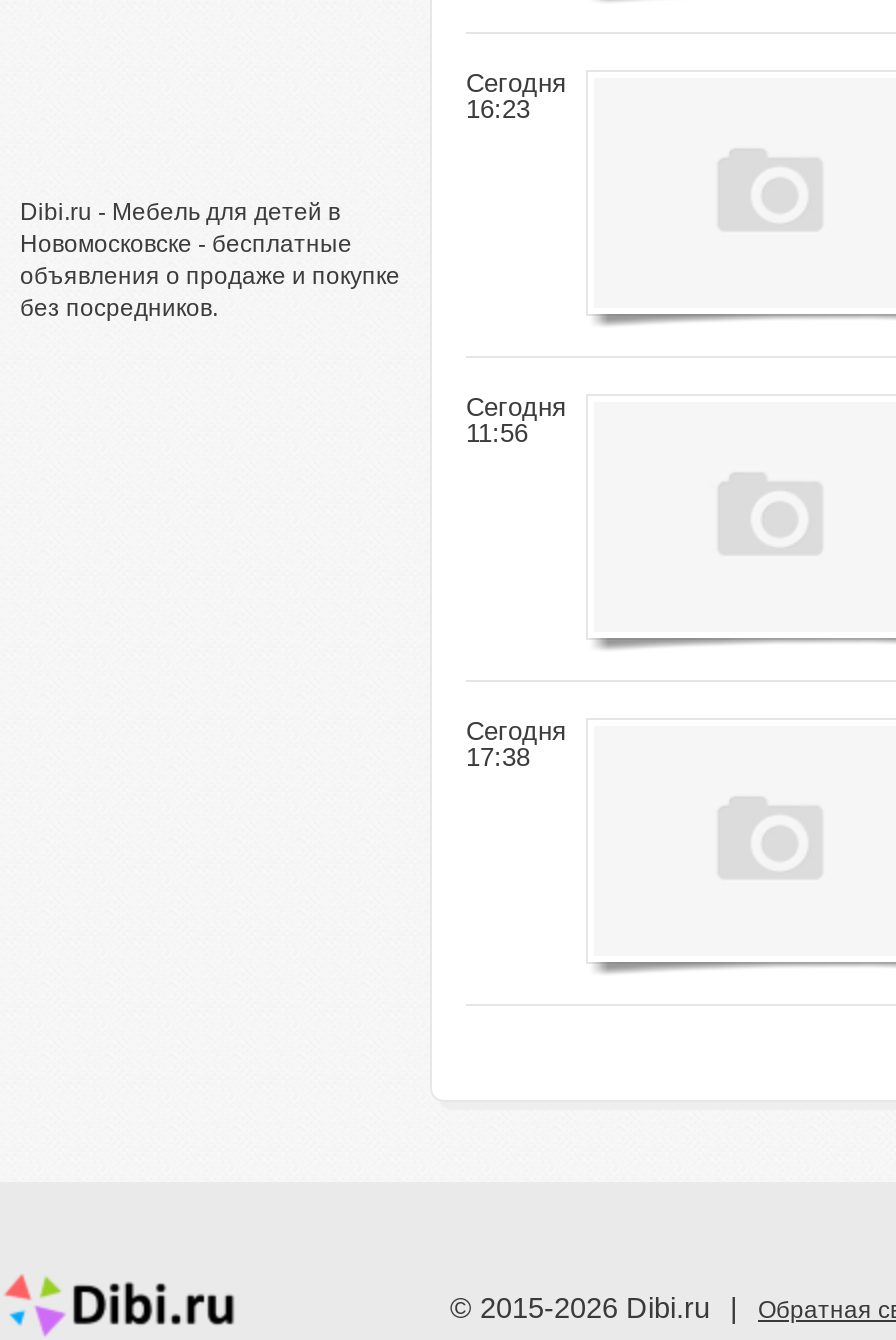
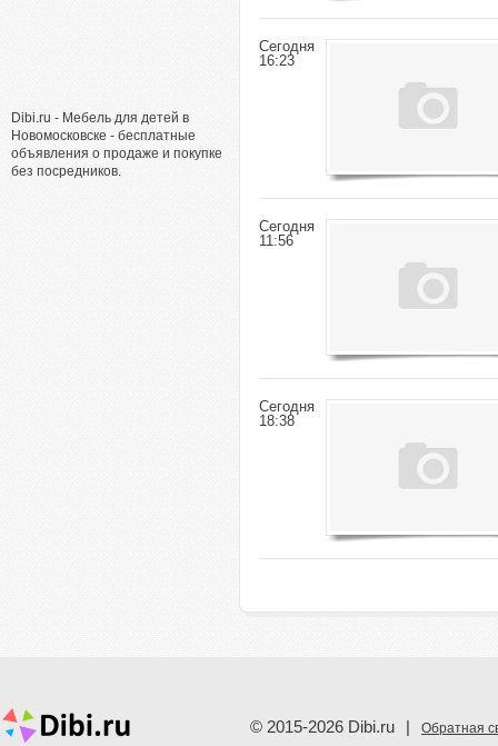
[466,742,530,772] 17:38 -> [259,412,295,429] 18:38

